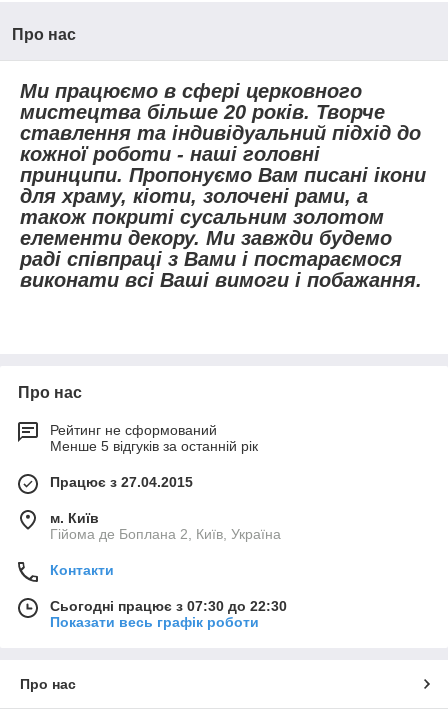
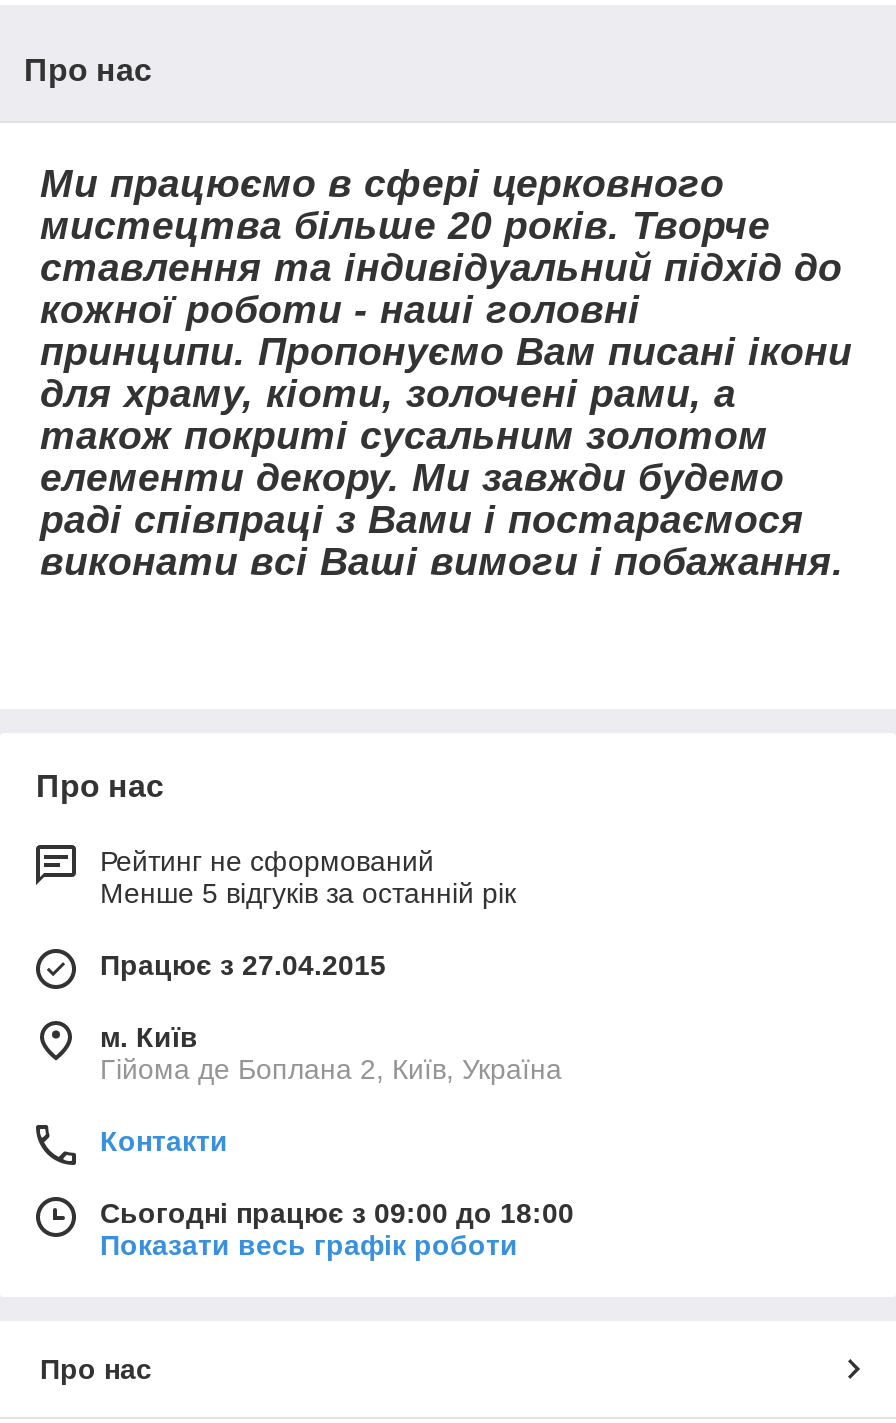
[50,598,287,614] Сьогодні працює з 07:30 до 22:30 -> [100,1196,574,1228] Сьогодні працює з 09:00 до 18:00

